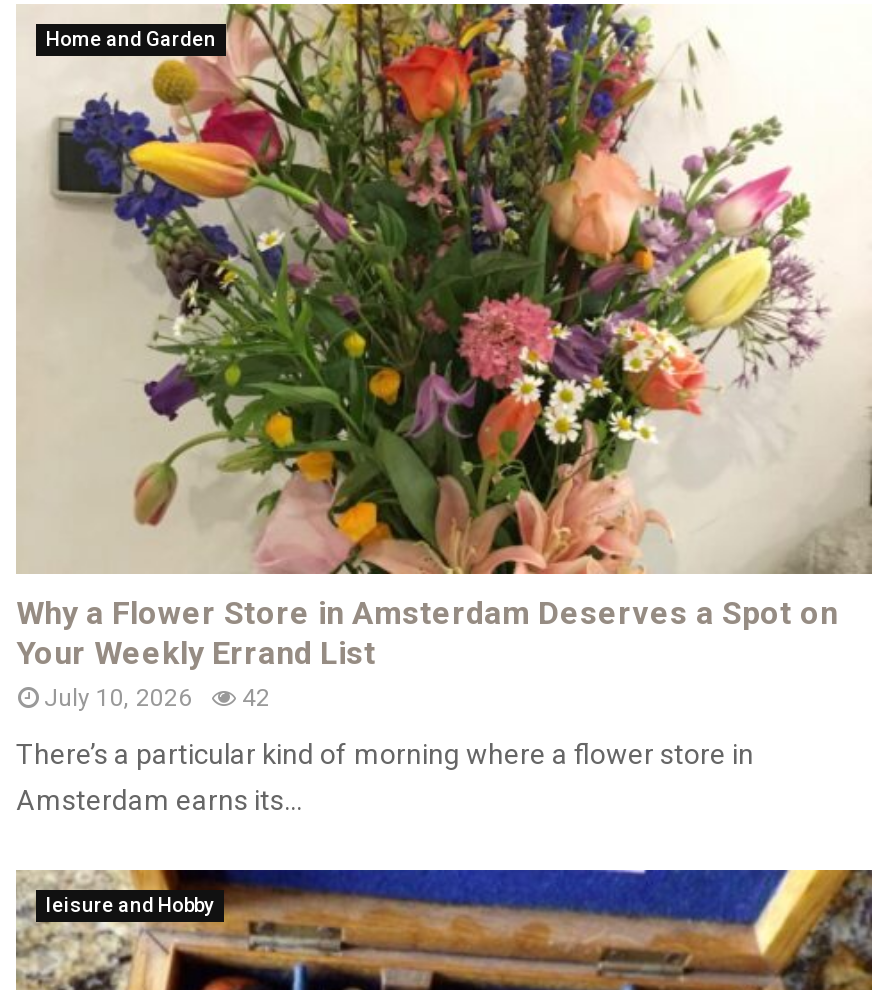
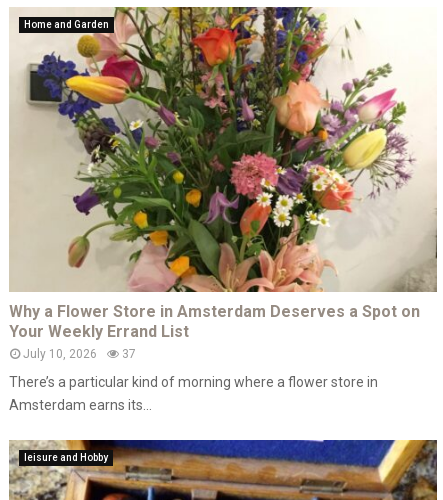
[44,685,270,713] July 10, 2026 42 -> [23,347,136,361] July 10, 2026 37

